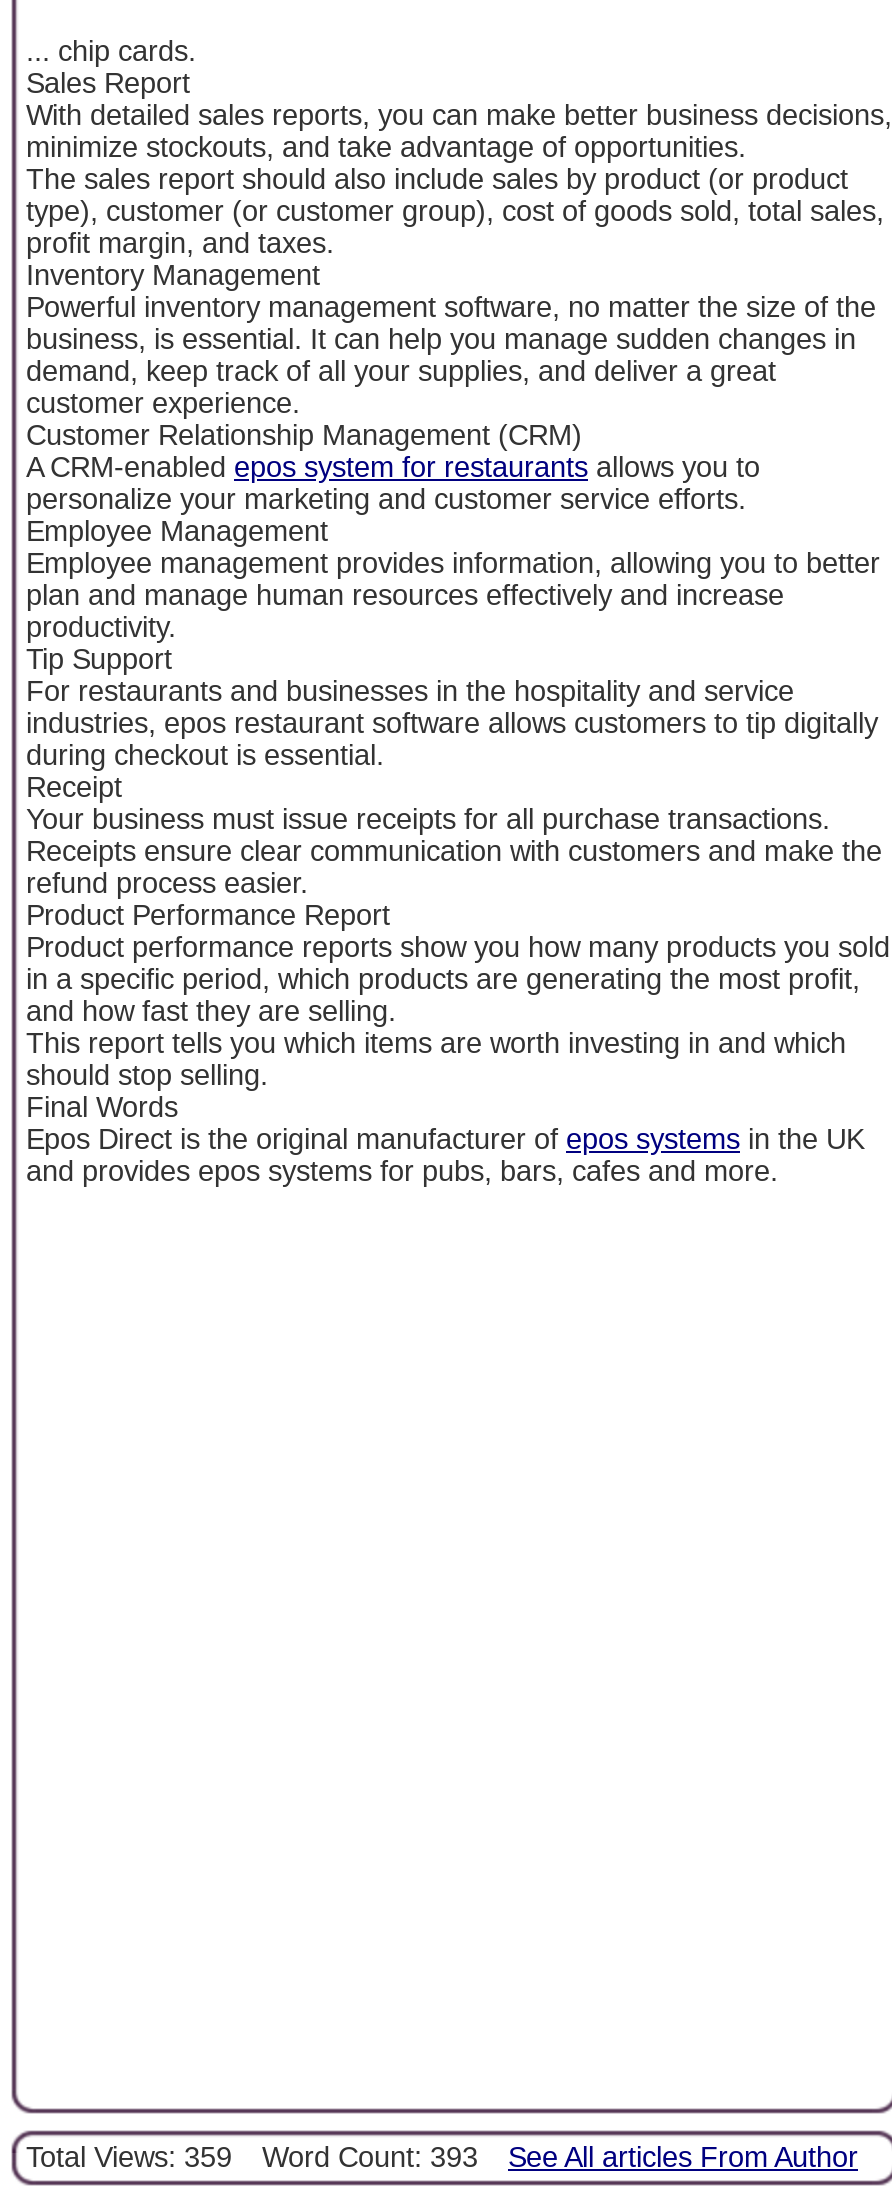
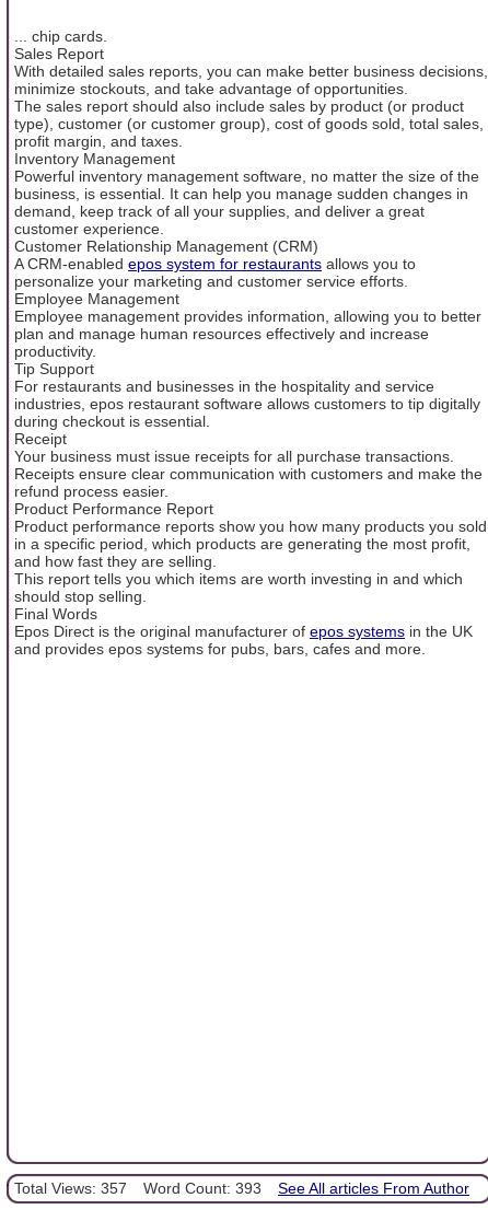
[26,2141,858,2173] Total Views: 359 Word Count: 393 See All articles From Author -> [14,1180,469,1197] Total Views: 357 Word Count: 393 See All articles From Author

